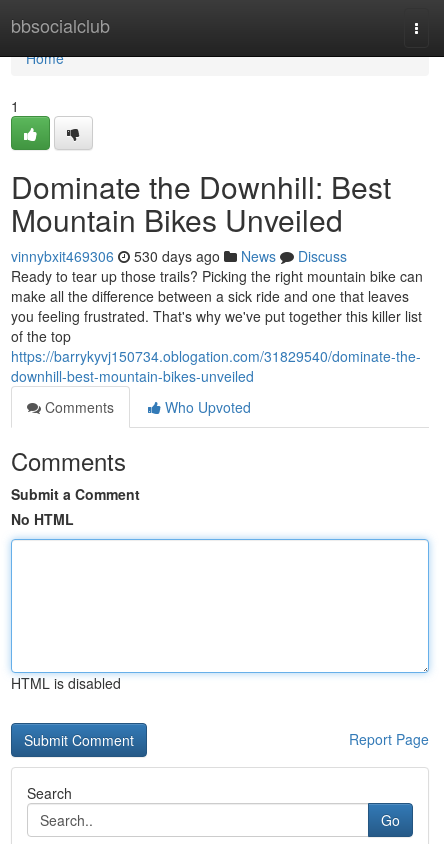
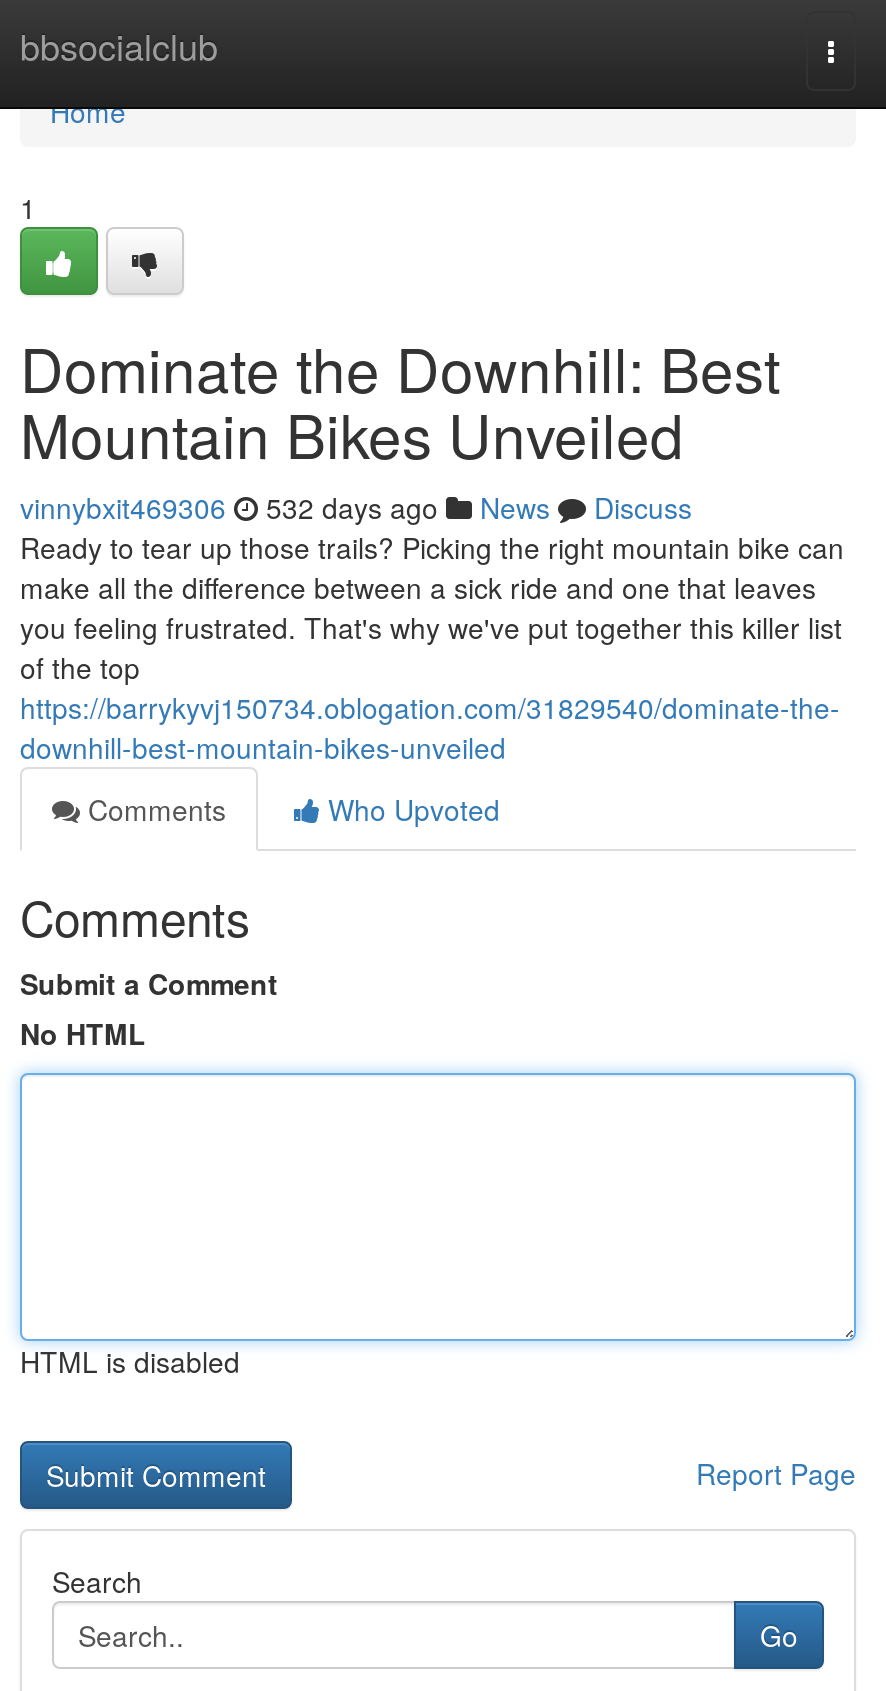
[11,246,347,266] vinnybxit469306 530 days ago News Discuss -> [20,487,692,527] vinnybxit469306 532 days ago News Discuss

